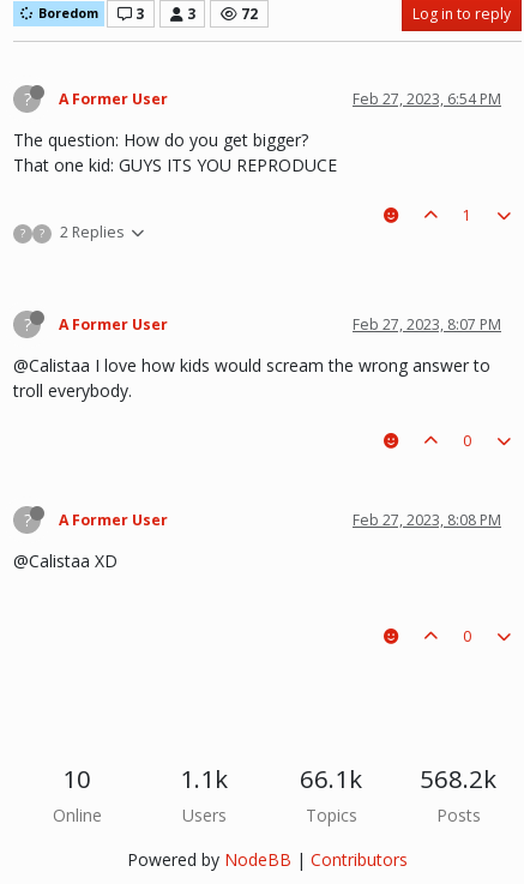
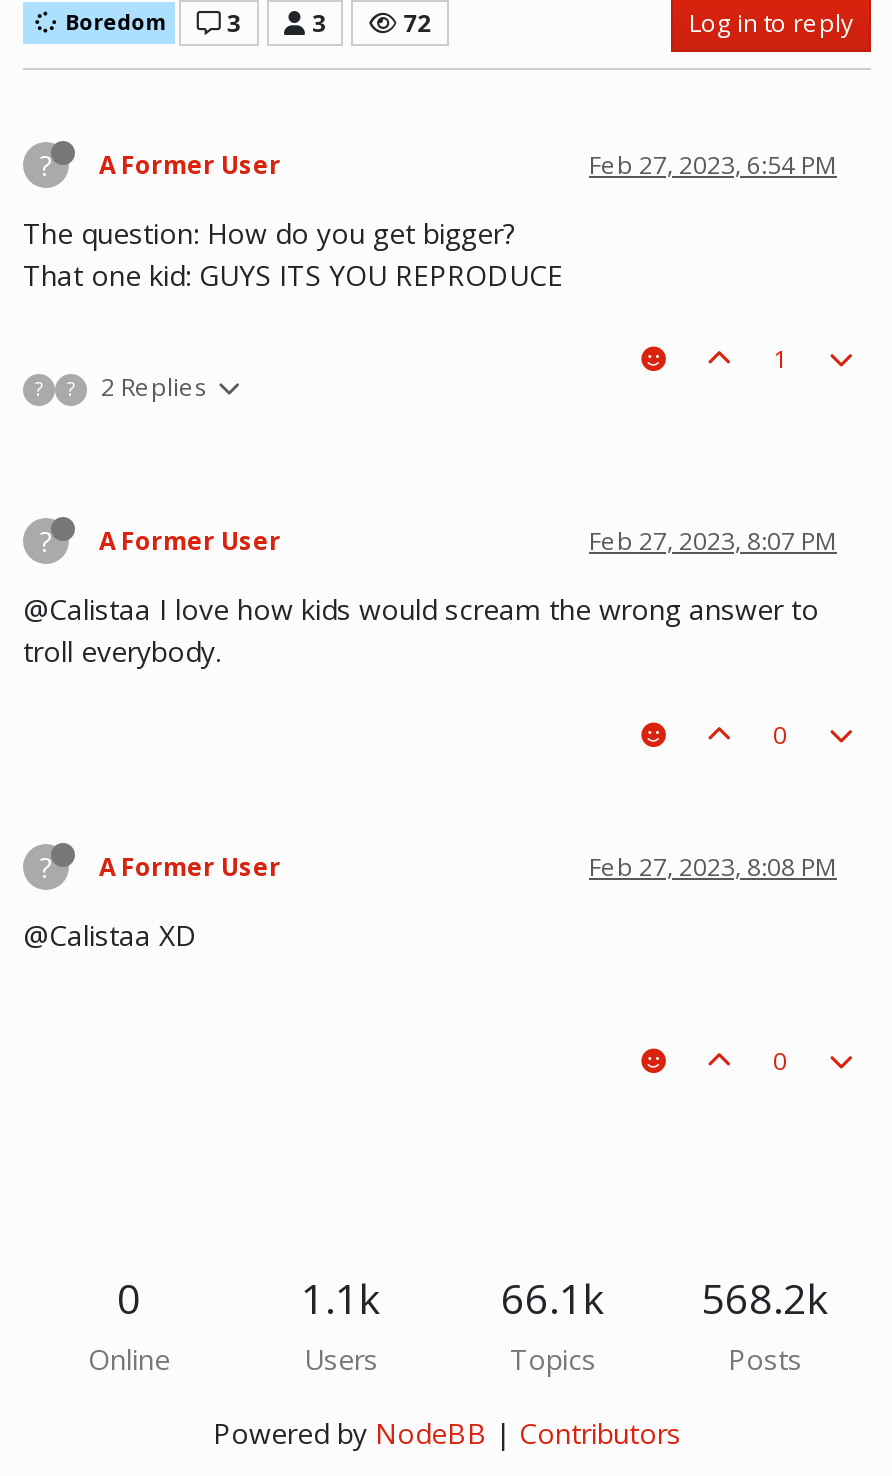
[62,761,91,795] 10 -> [117,1269,141,1325] 0

